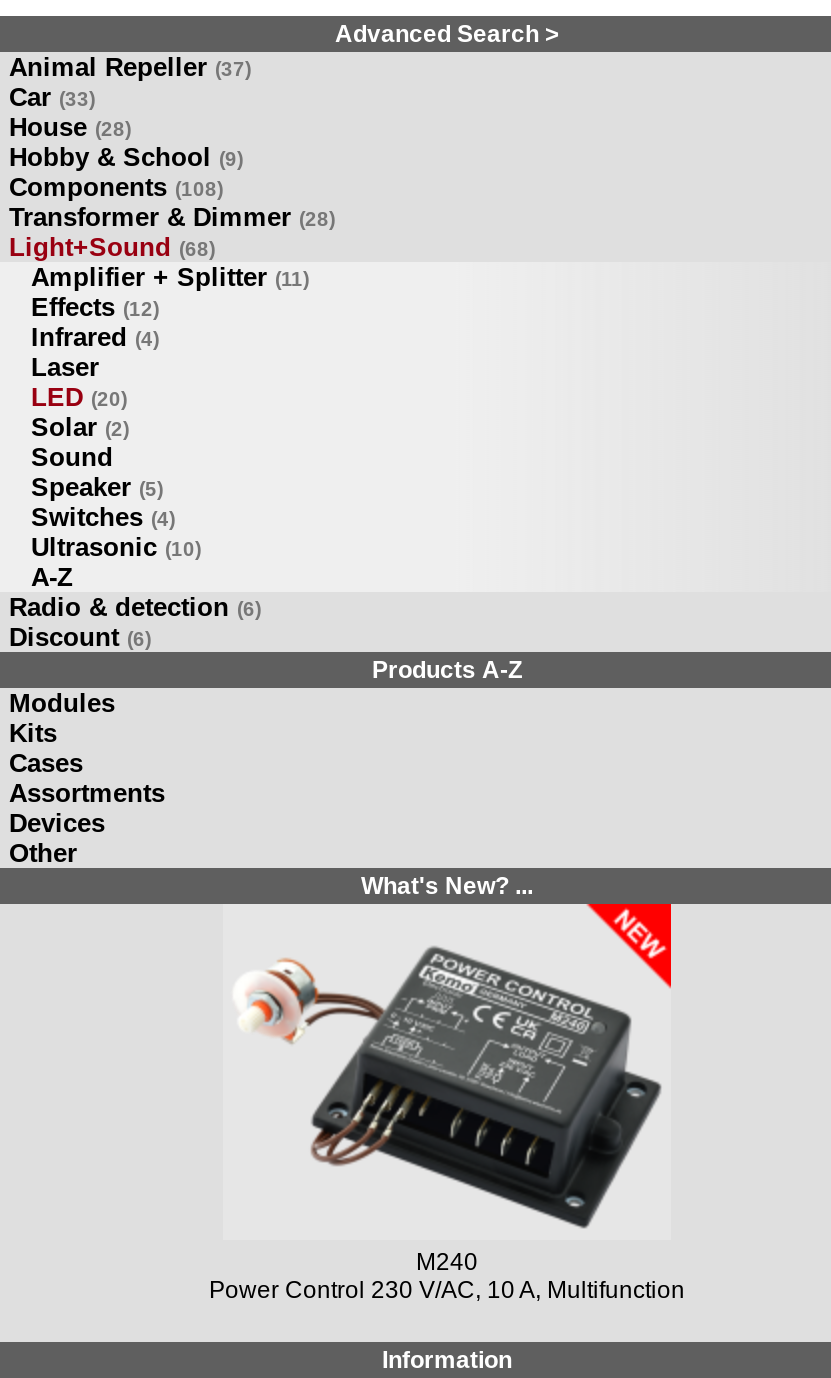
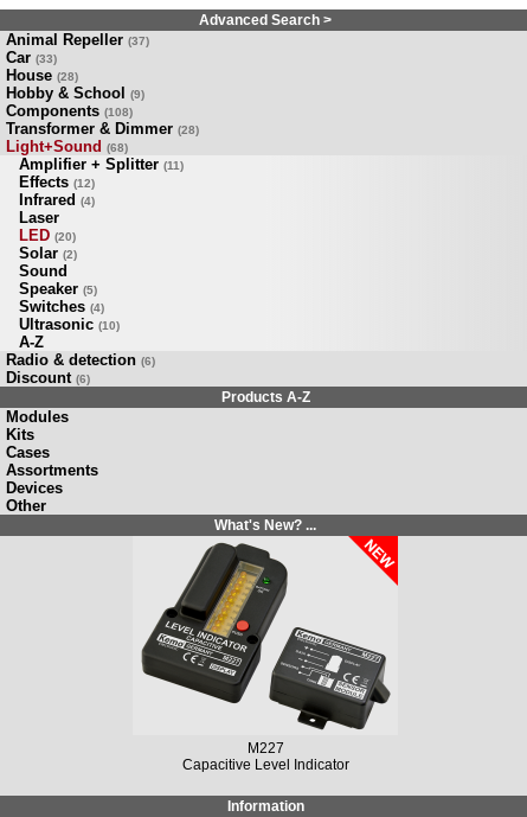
[209,916,685,1303] [image] | M240 | Power Control 230 V/AC, 10 A, Multifunction -> [141,542,392,773] [image] | M227 | Capacitive Level Indicator

